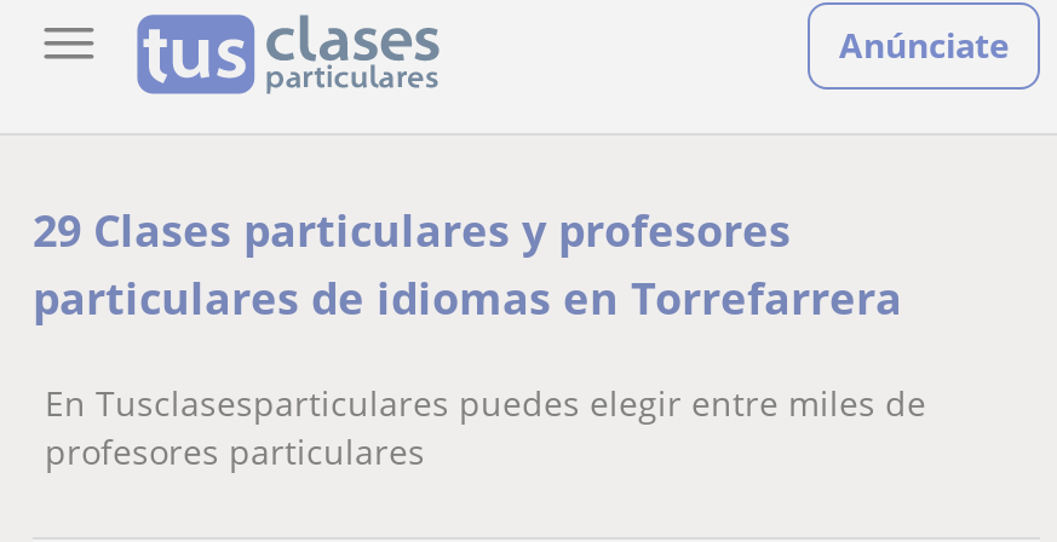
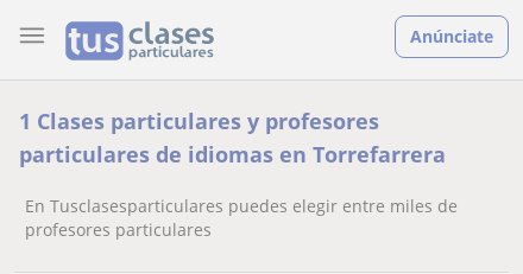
[33,201,791,259] 29 Clases particulares y profesores -> [19,107,379,135] 1 Clases particulares y profesores

